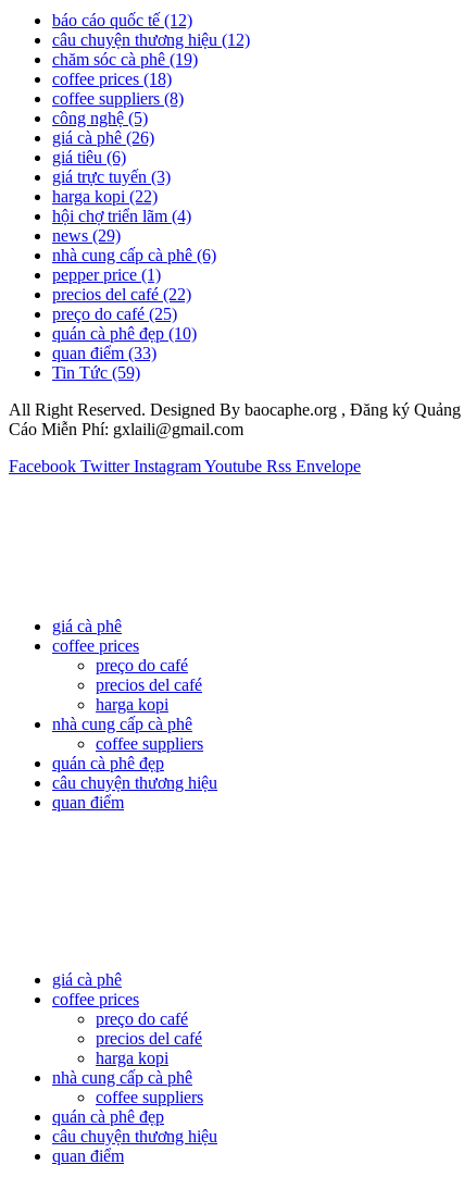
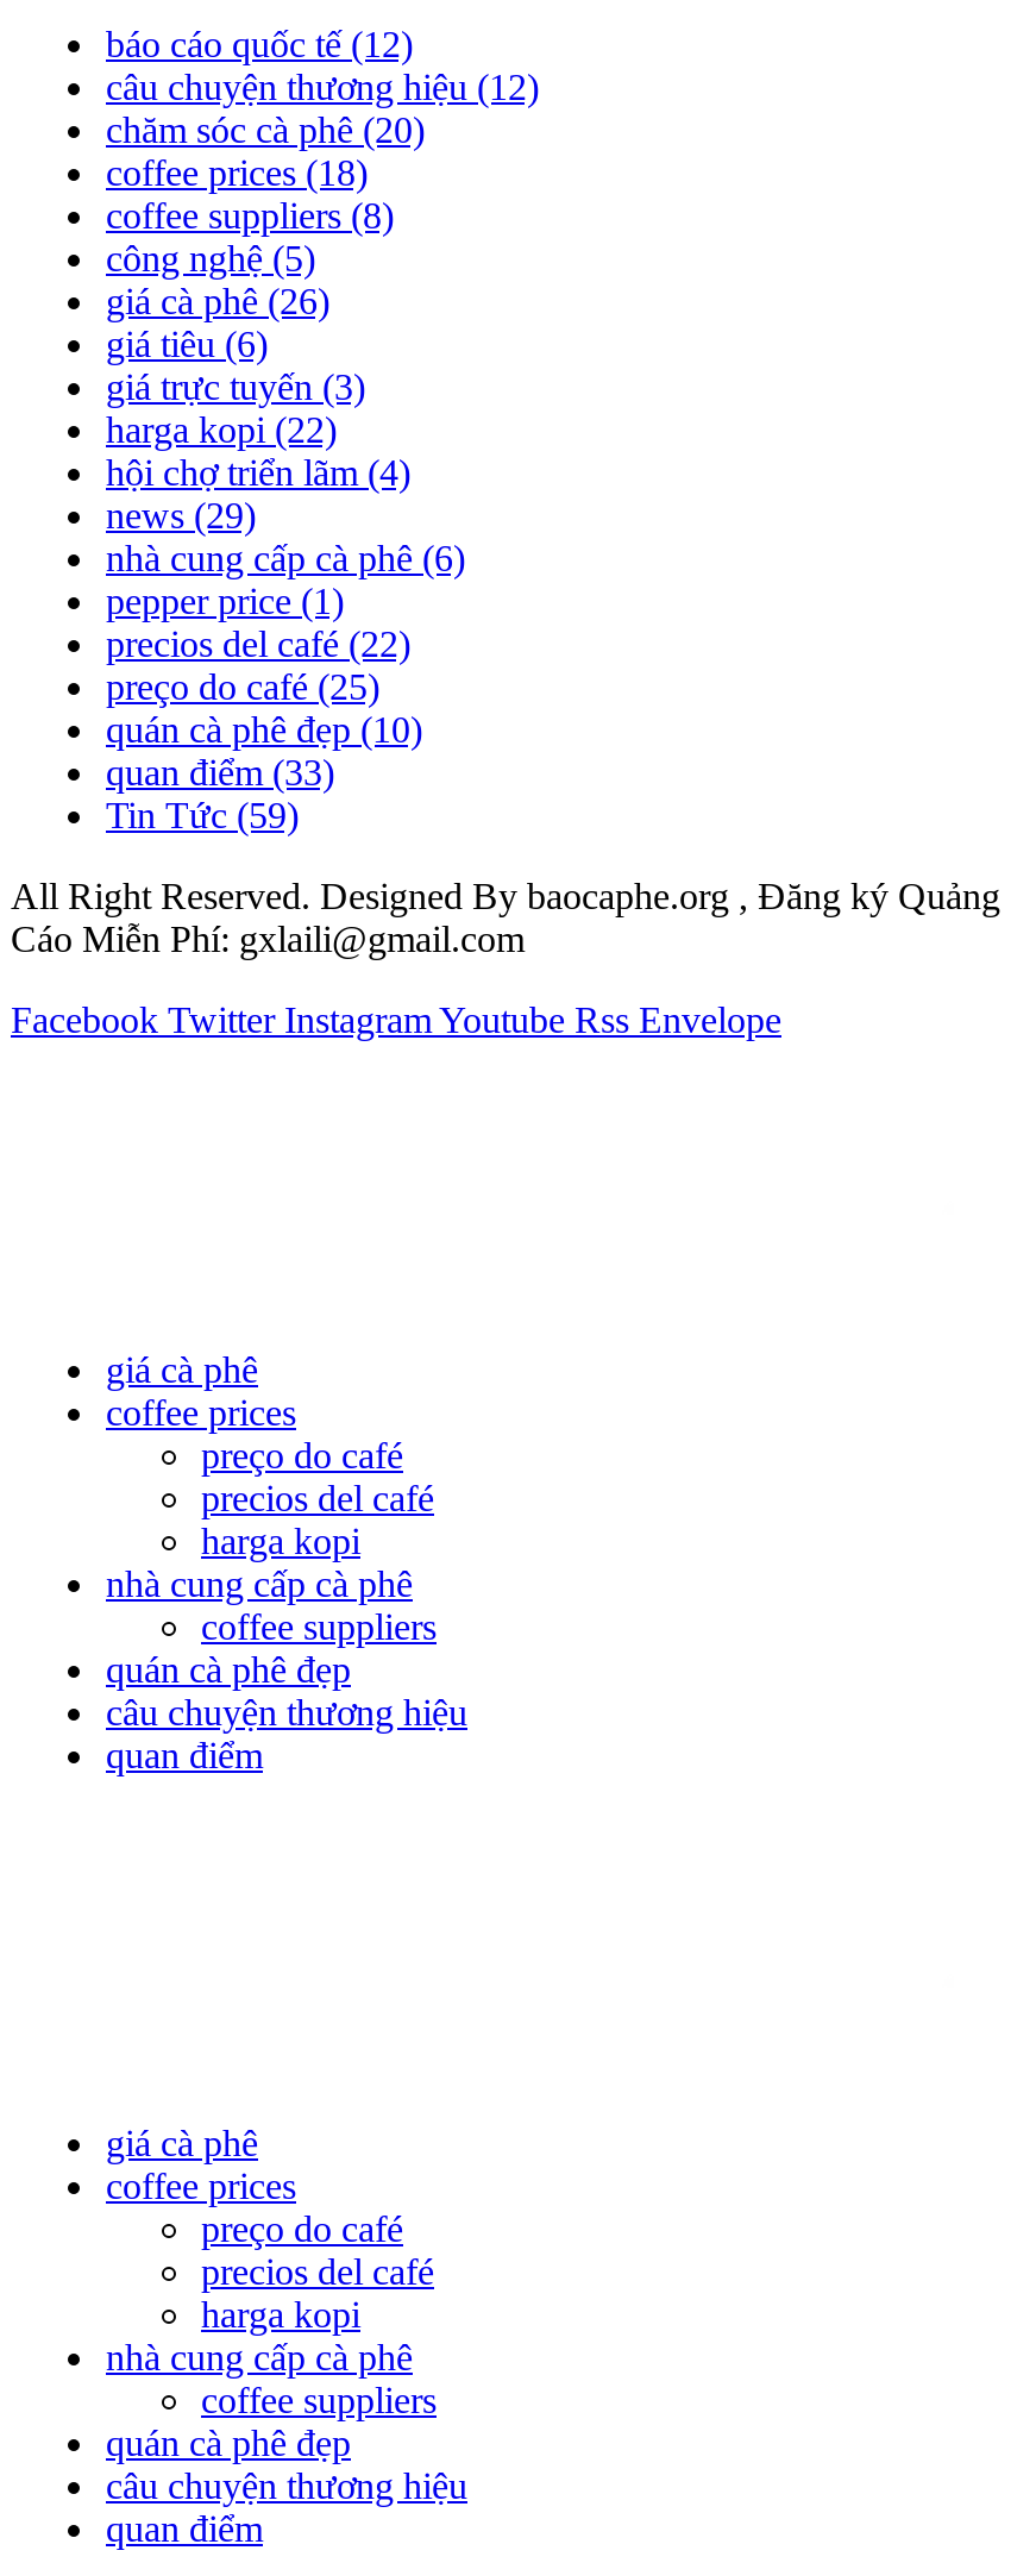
[52,50,198,68] chăm sóc cà phê (19) -> [106,109,425,149] chăm sóc cà phê (20)

